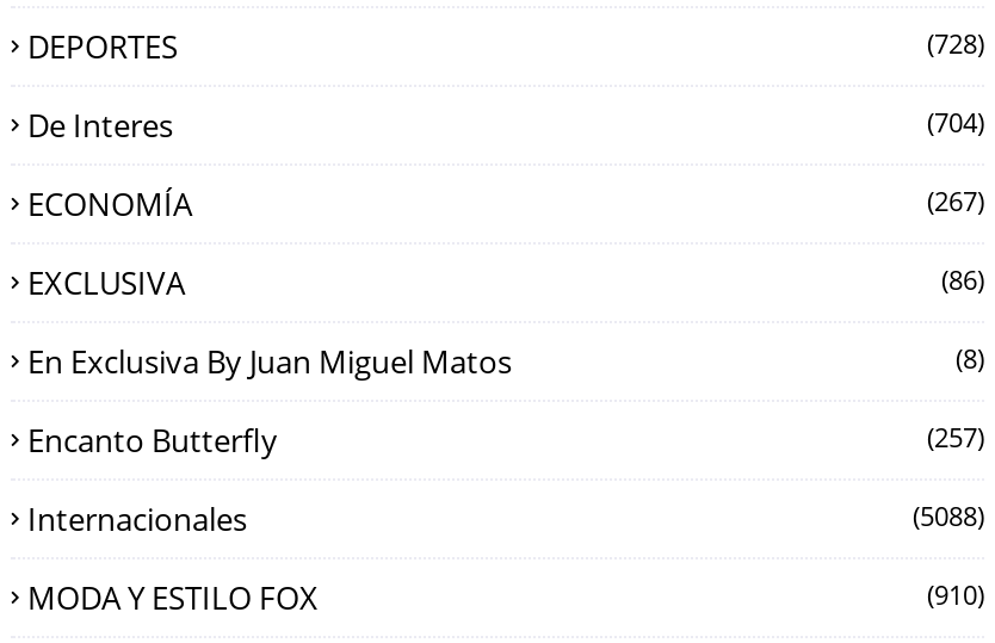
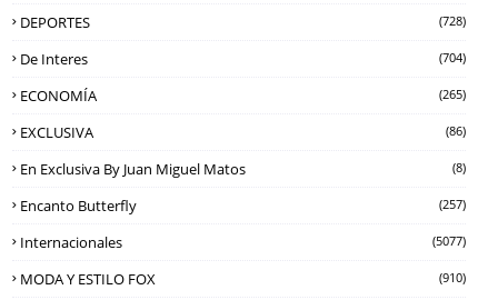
[927,182,984,218] (267) -> [439,85,466,102] (265)
[913,497,984,533] (5088) -> [432,232,466,249] (5077)

